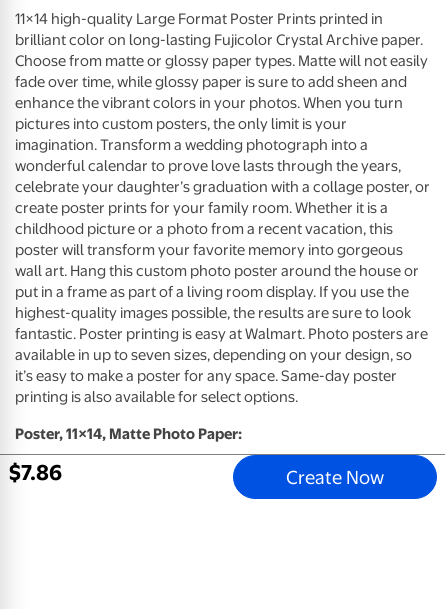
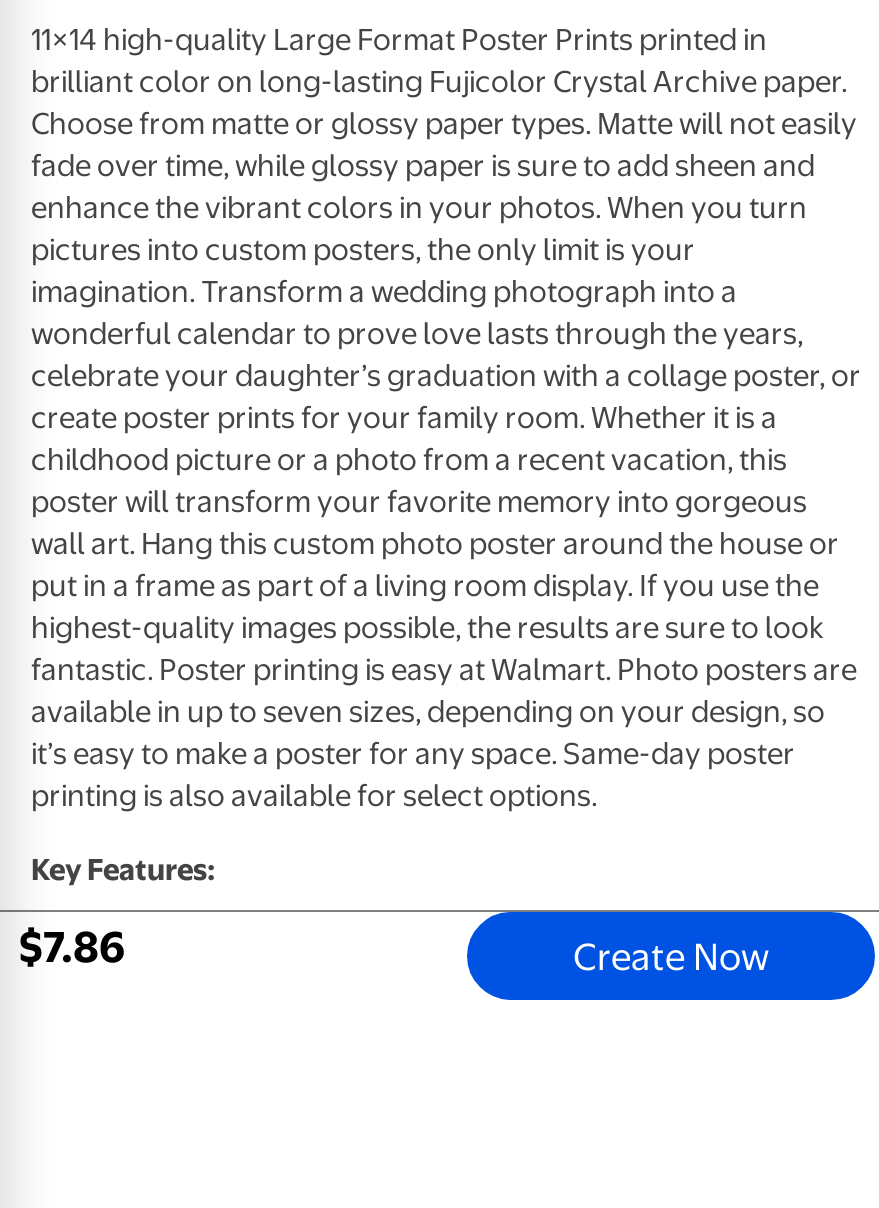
[15,425,242,443] Poster, 11×14, Matte Photo Paper: -> [31,852,215,888] Key Features:

